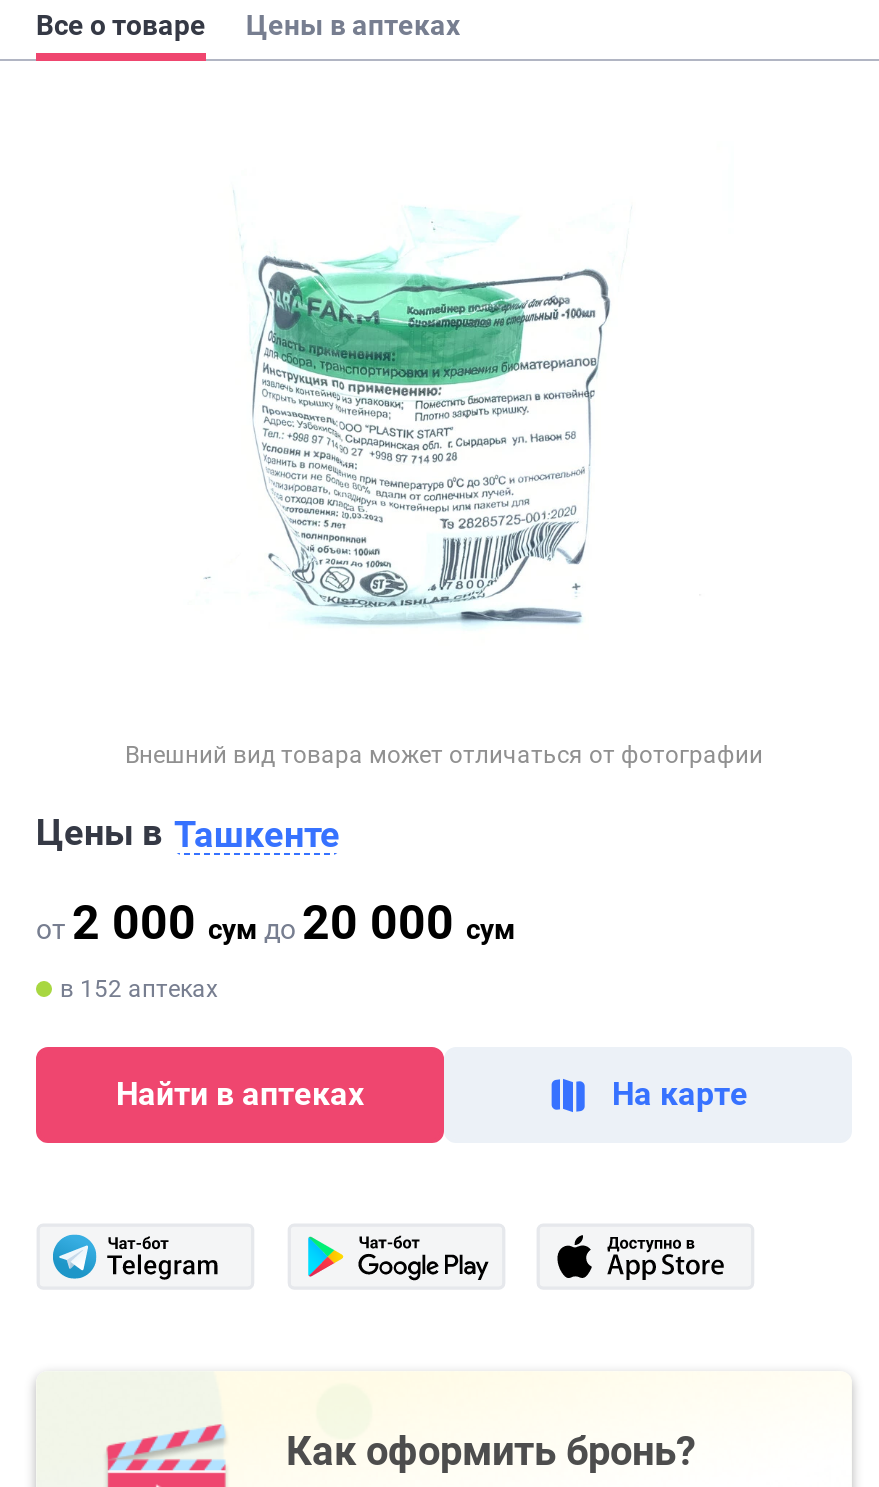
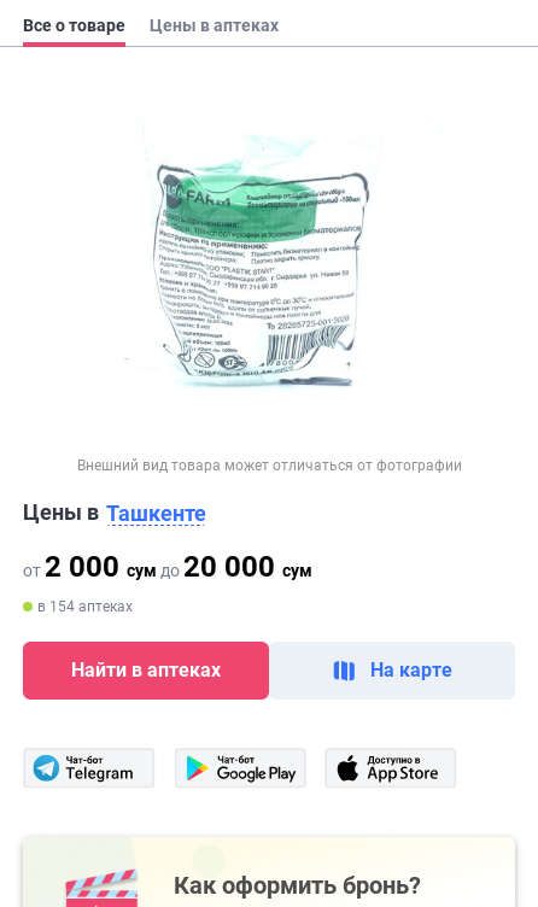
[60,975,218,1003] в 152 аптеках -> [37,598,133,615] в 154 аптеках

